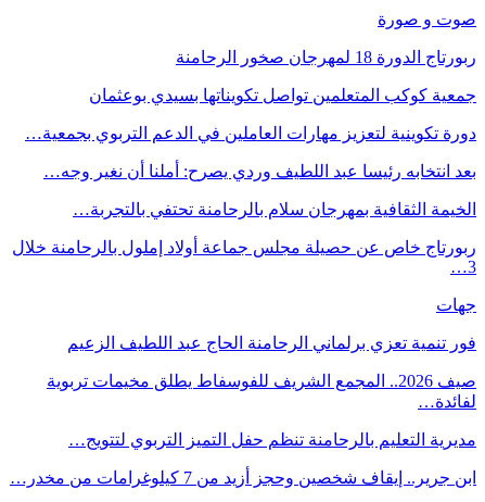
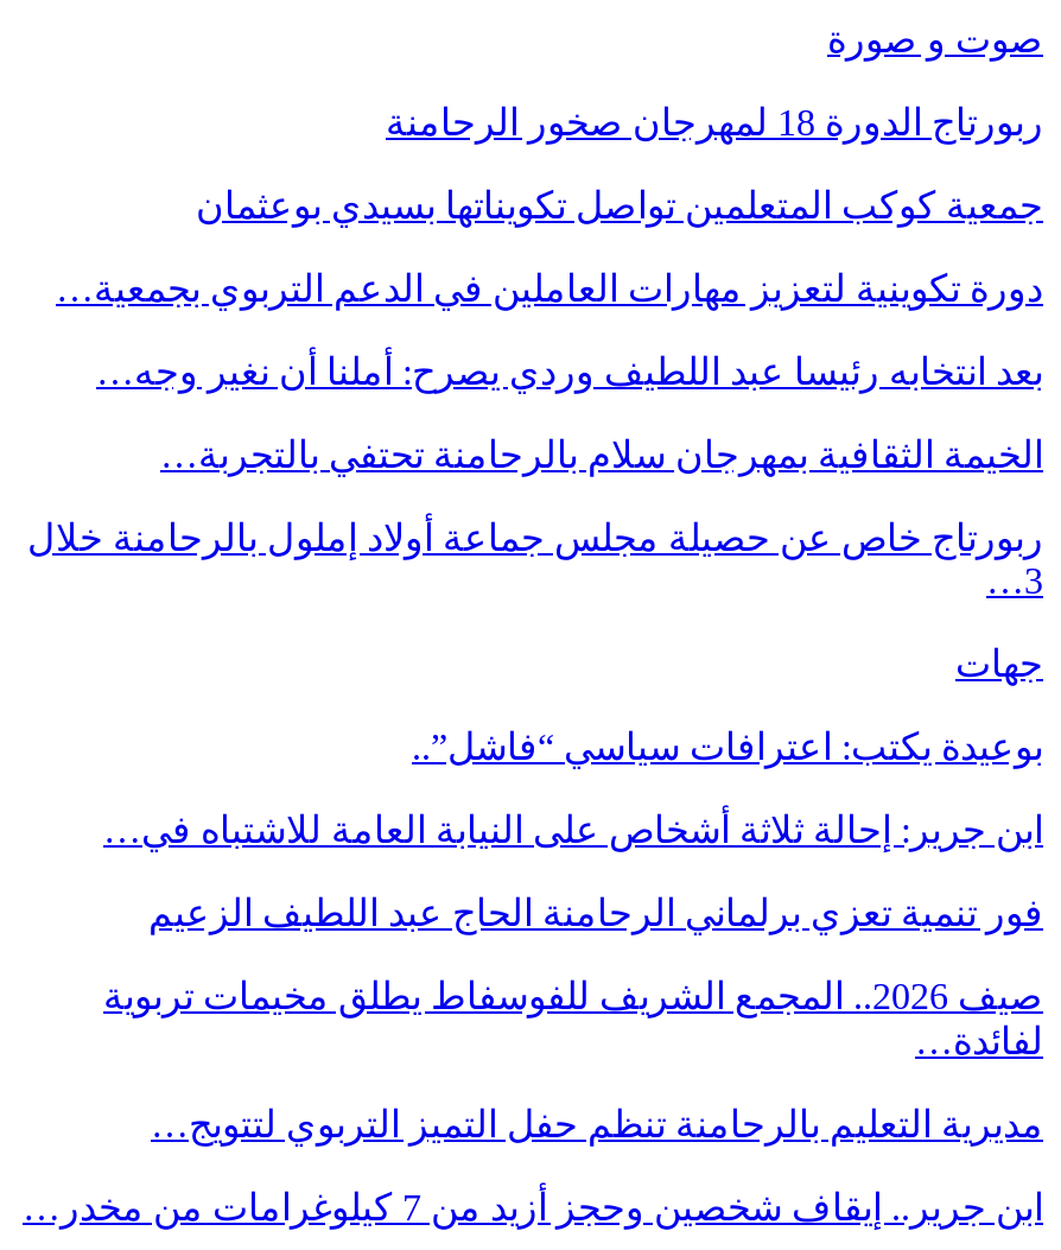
none -> [103,726,1043,849] بوعيدة يكتب: اعترافات سياسي “فاشل”.. | ابن جرير: إحالة ثلاثة أشخاص على النيابة العامة للاشتباه في…

